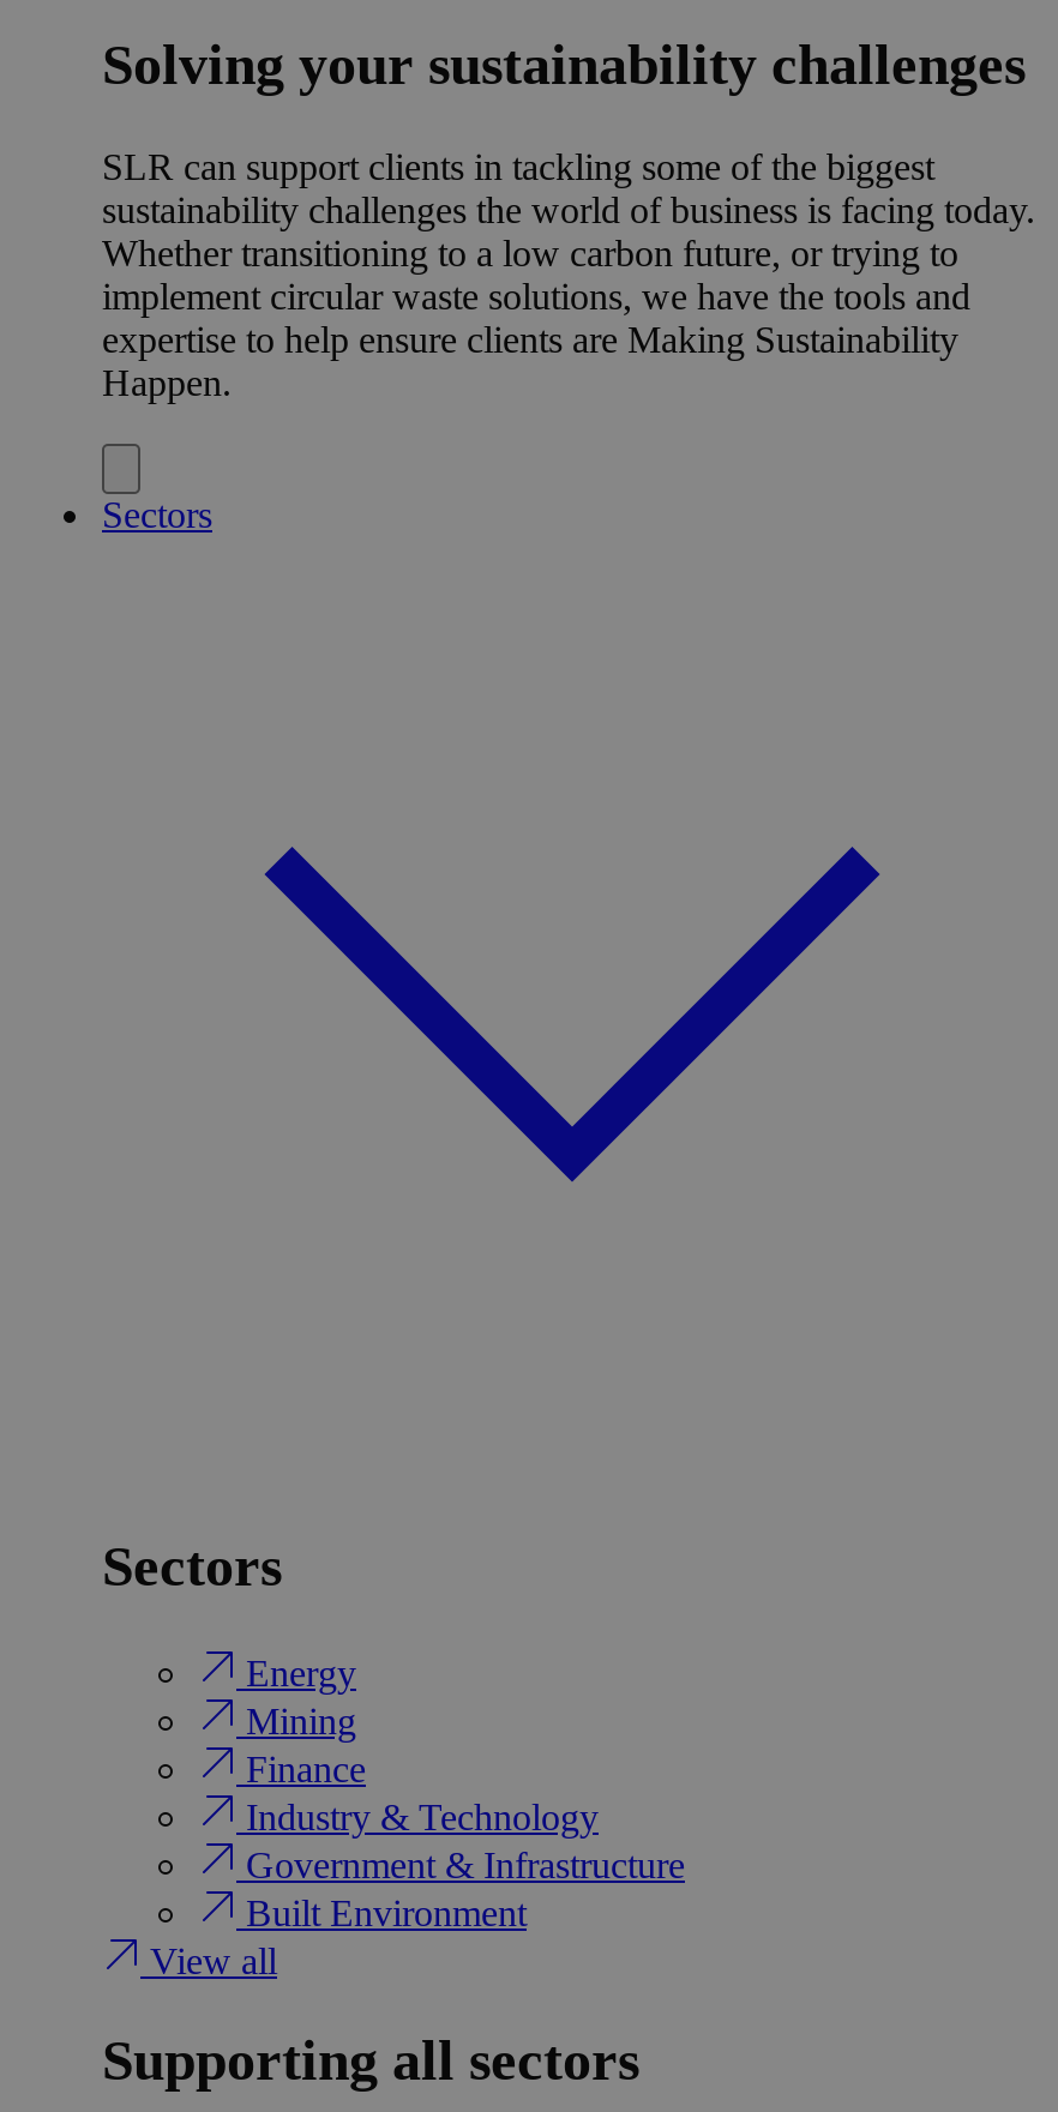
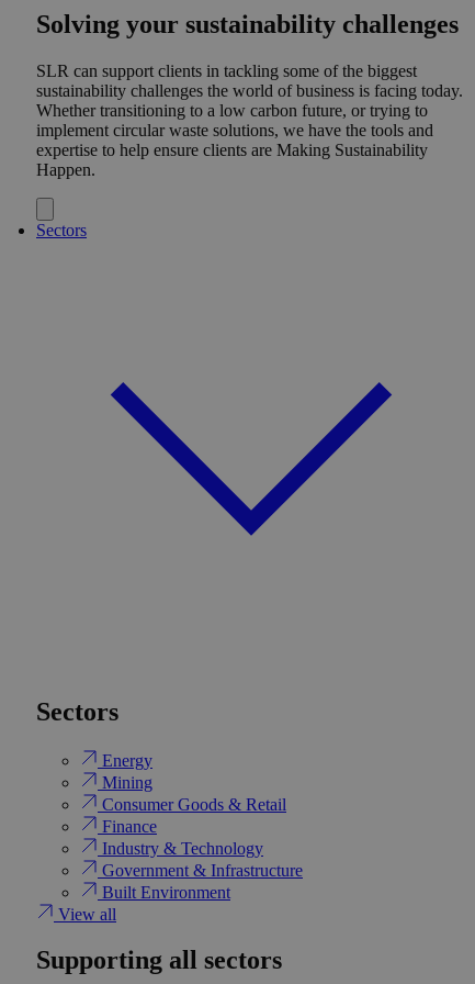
none -> [98,795,286,813] Consumer Goods & Retail

